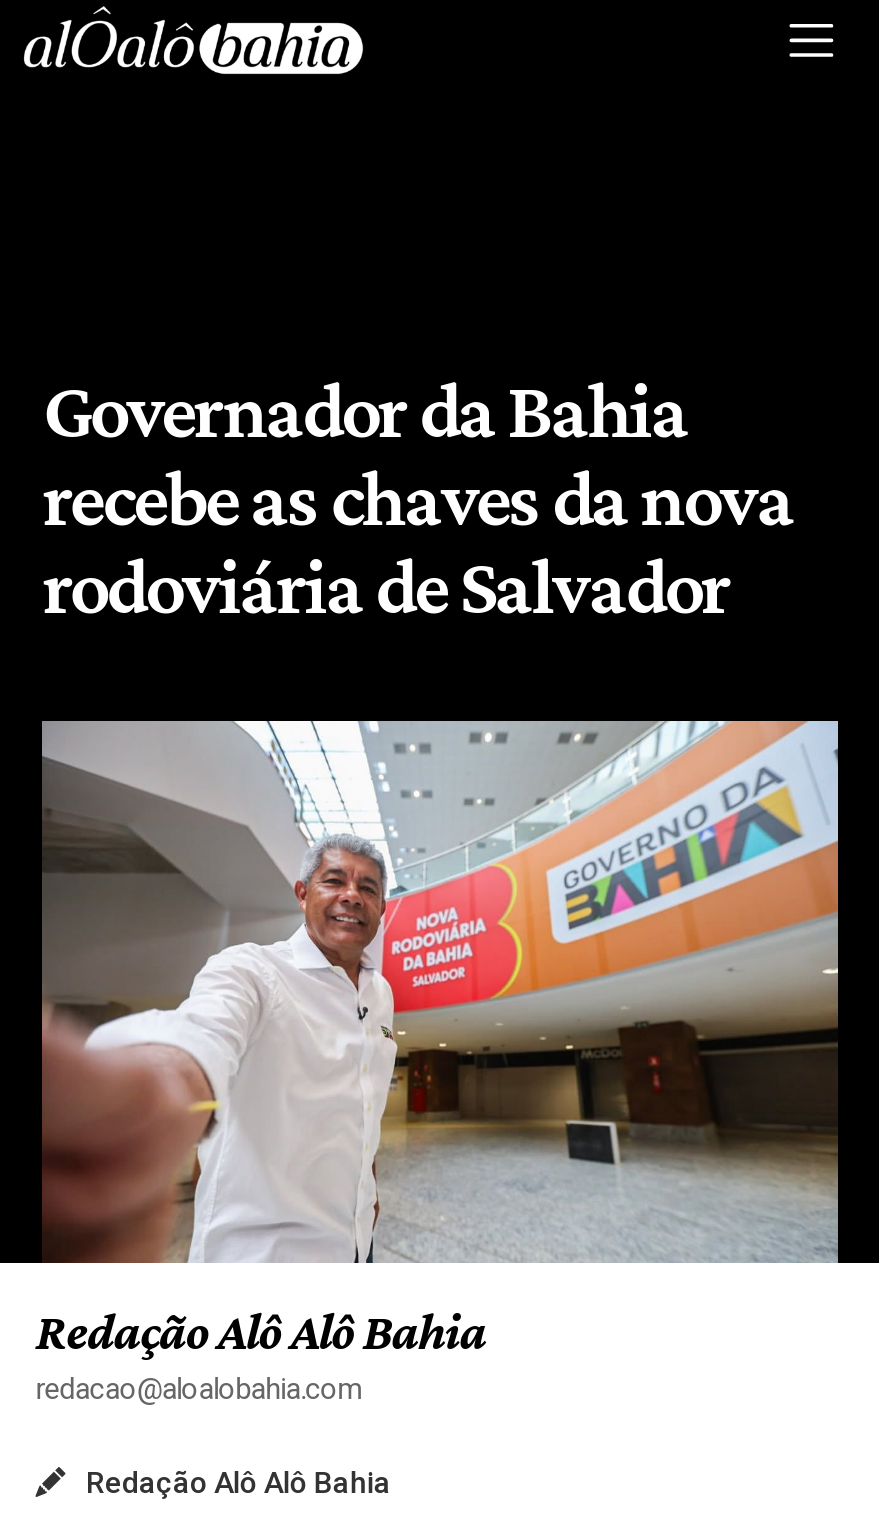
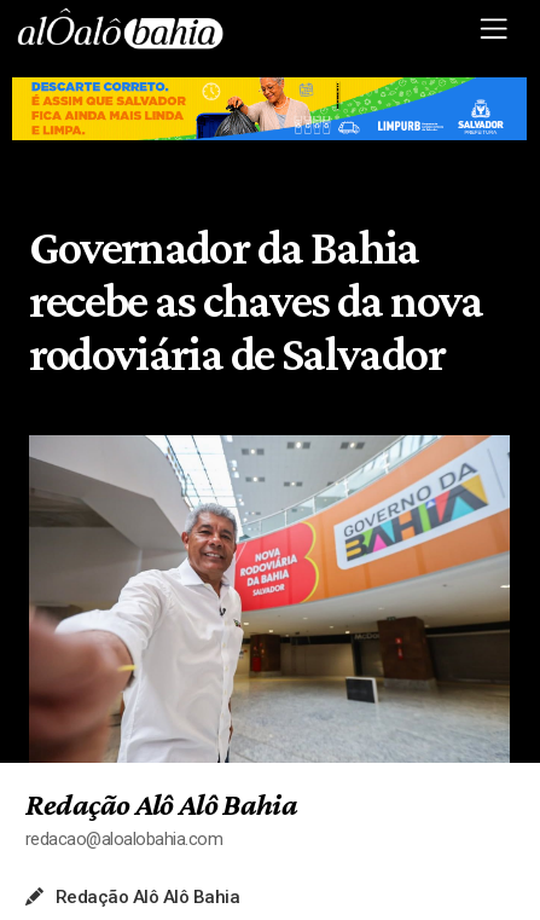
none -> [11,76,528,141] [image]

